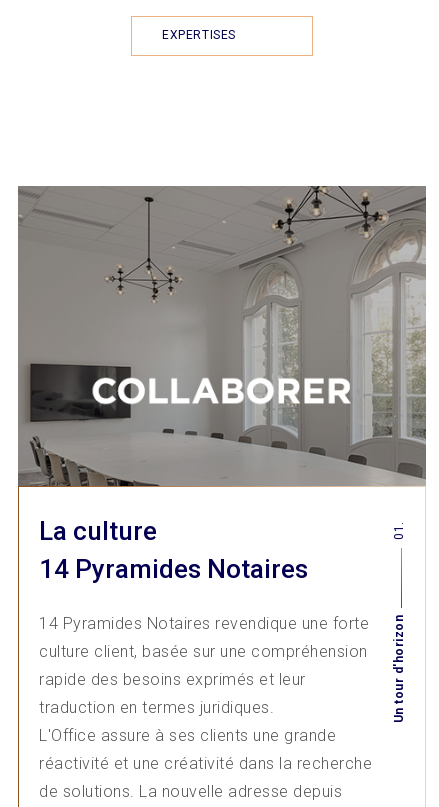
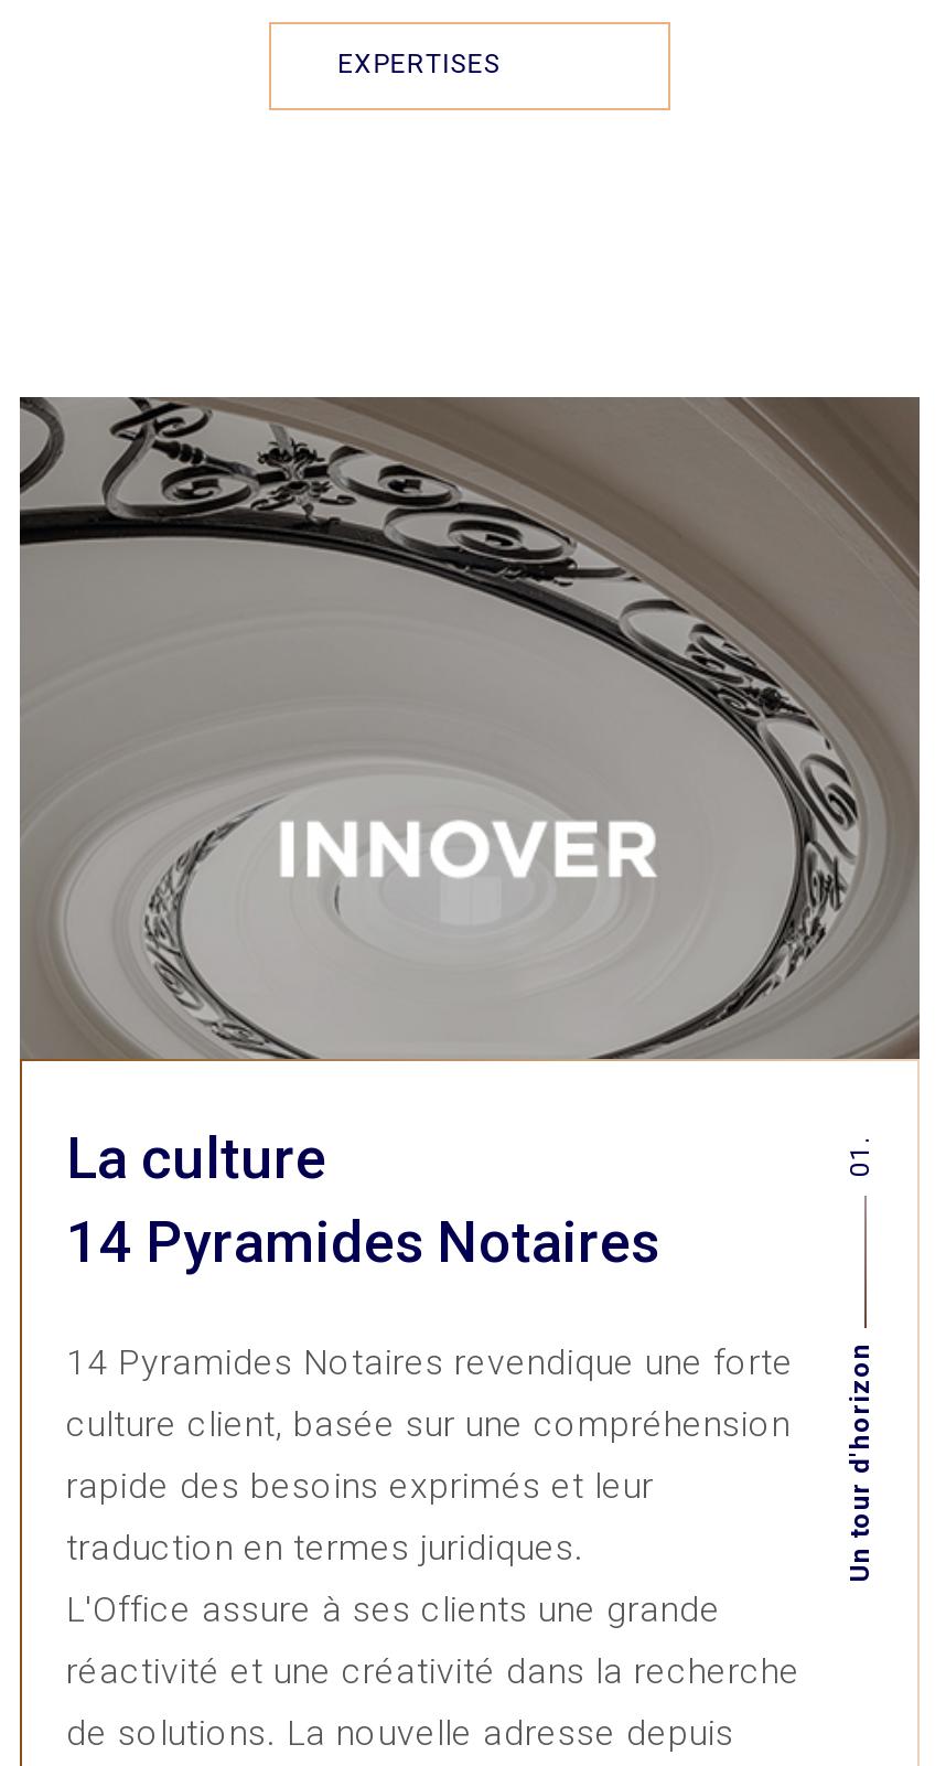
[17,186,426,487] [image] -> [20,397,920,1061] [image]

